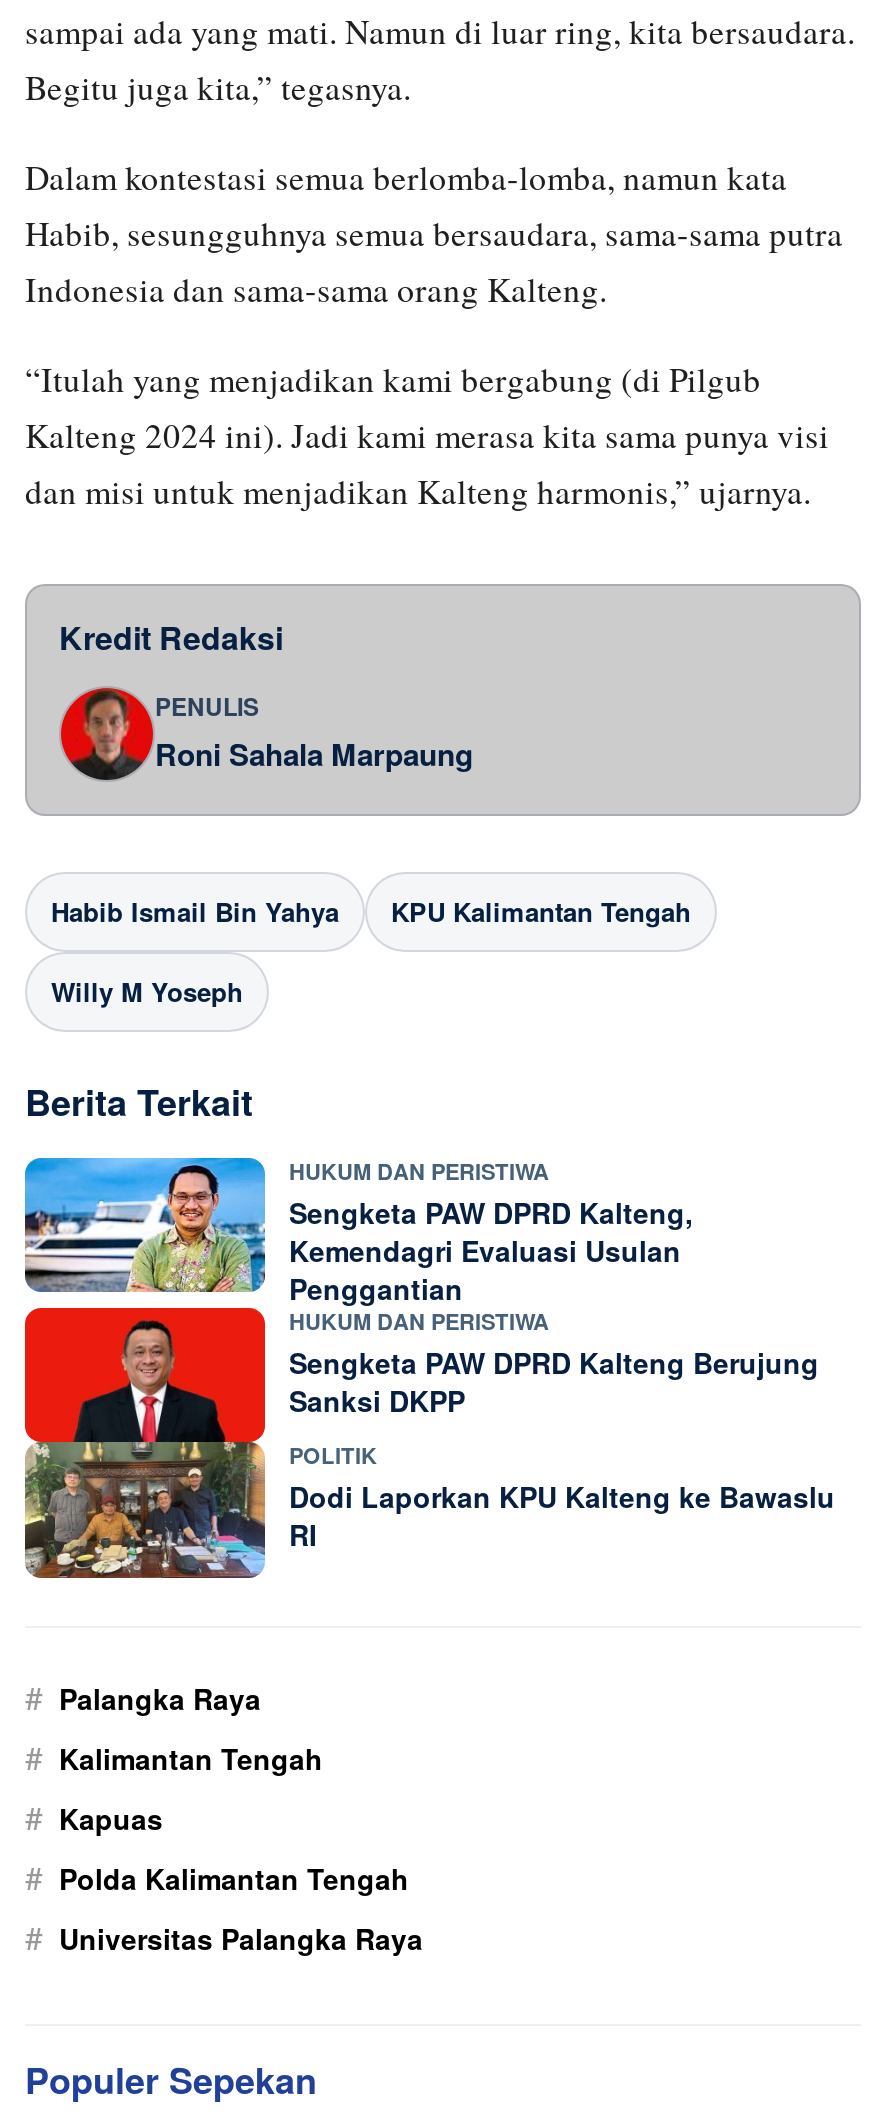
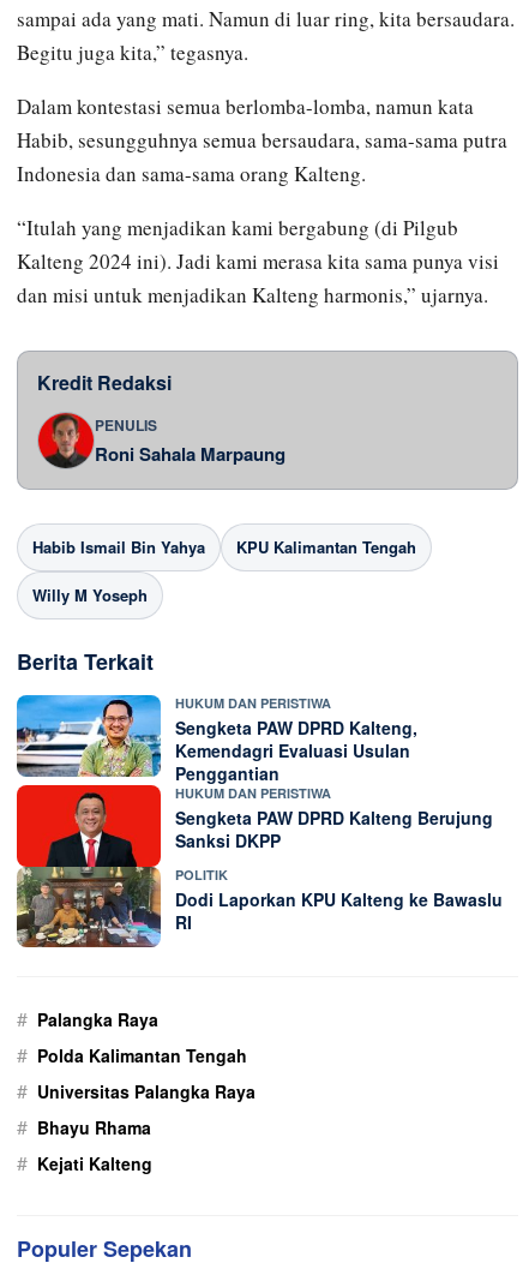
[25,1734,323,1840] # Kalimantan Tengah | # Kapuas -> none
moved [25,1854,423,1960] -> [17,1041,256,1105]: # Polda Kalimantan Tengah | # Universitas Palangka Raya
none -> [17,1113,152,1177] # Bhayu Rhama | # Kejati Kalteng

